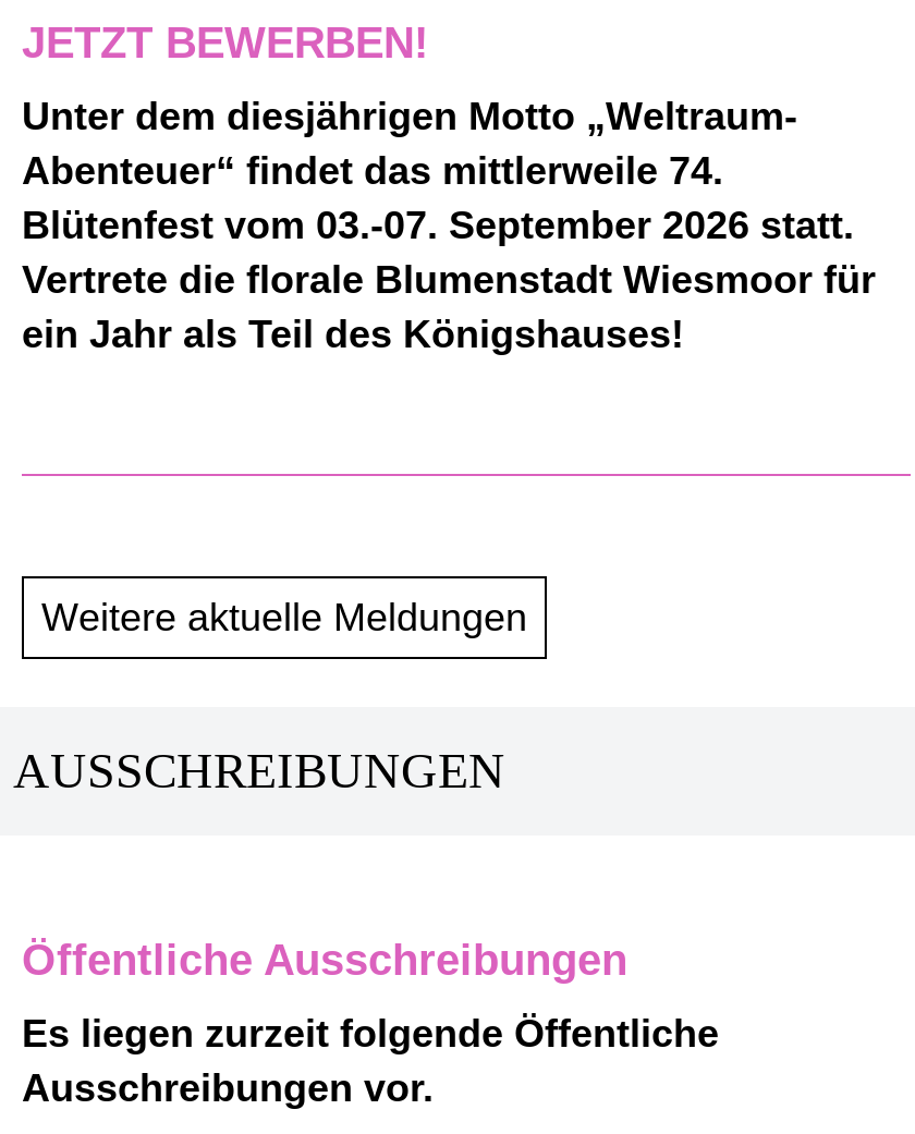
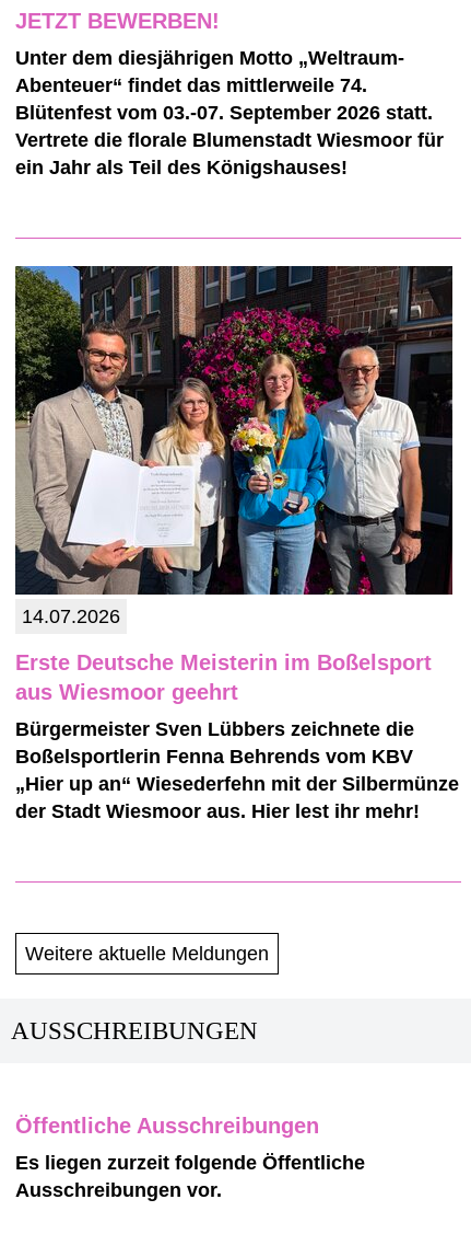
none -> [14,265,459,823] [image] | 14.07.2026 | Erste Deutsche Meisterin im Boßelsport | aus Wiesmoor geehrt | Bürgermeister Sven Lübbers zeichnete die | Boßelsportlerin Fenna Behrends vom KBV | „Hier up an“ Wiesederfehn mit der Silbermünze | der Stadt Wiesmoor aus. Hier lest ihr mehr!

